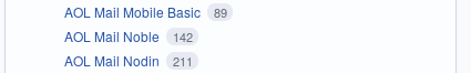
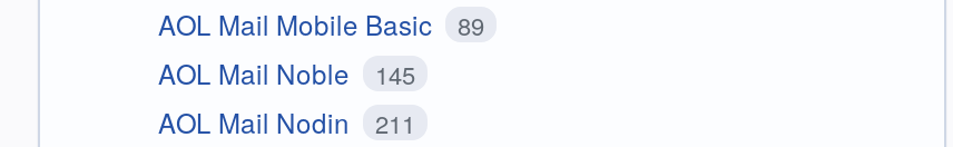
[64,27,192,46] AOL Mail Noble 142 -> [158,54,415,92] AOL Mail Noble 145

